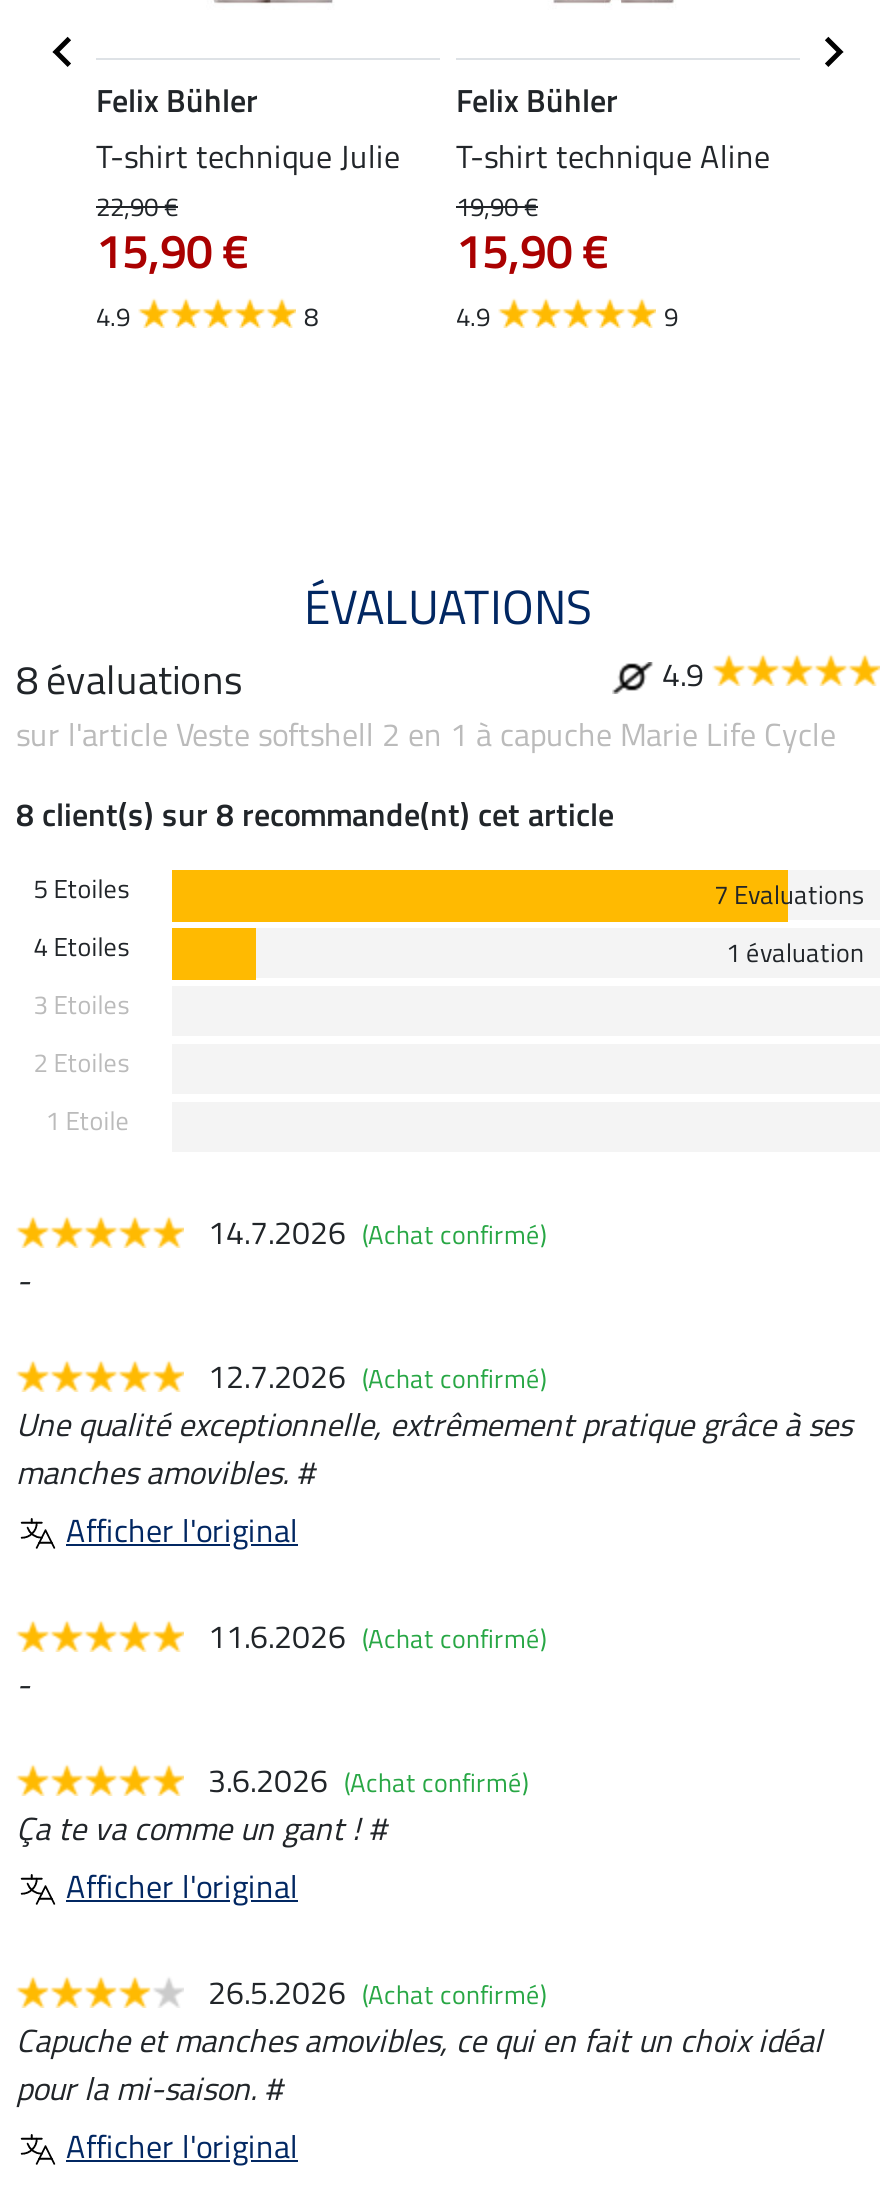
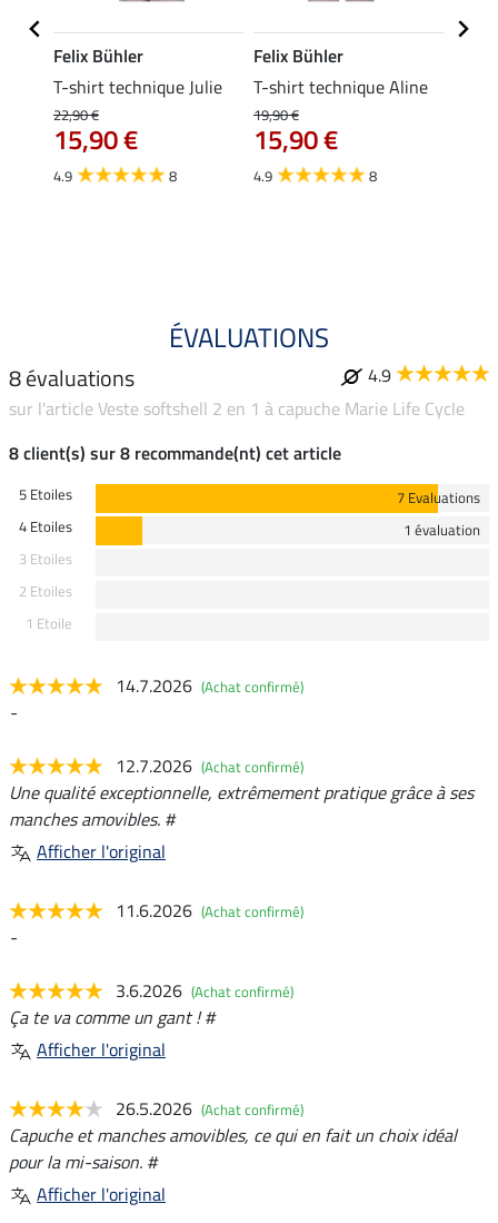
[664,296,678,336] 9 -> [369,164,377,187] 8

